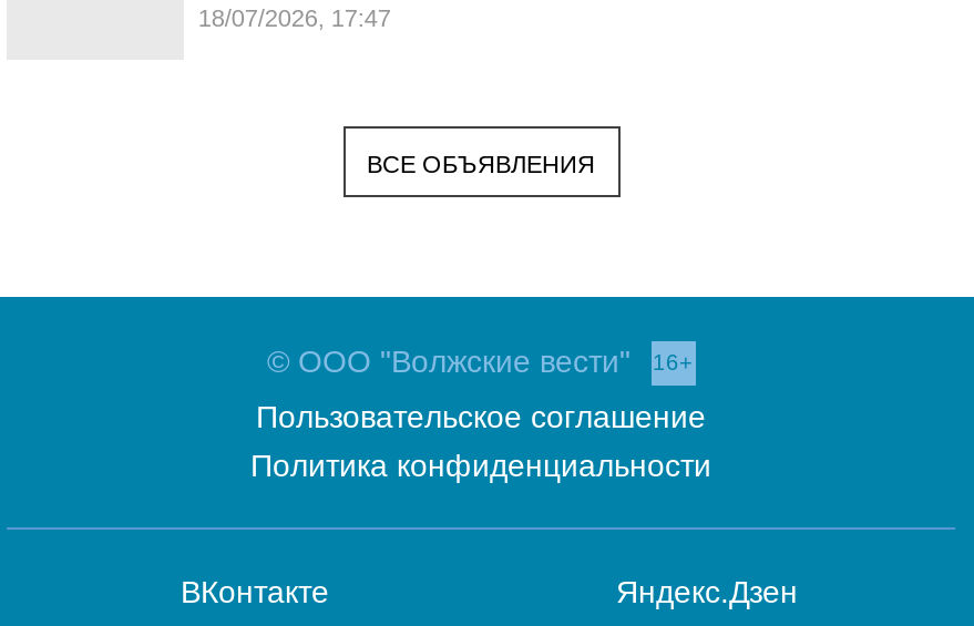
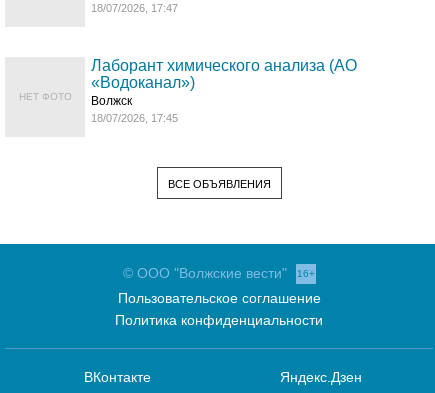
none -> [18,91,71,102] НЕТ ФОТО
none -> [91,57,357,124] Лаборант химического анализа (АО | «Водоканал») | Волжск | 18/07/2026, 17:45

